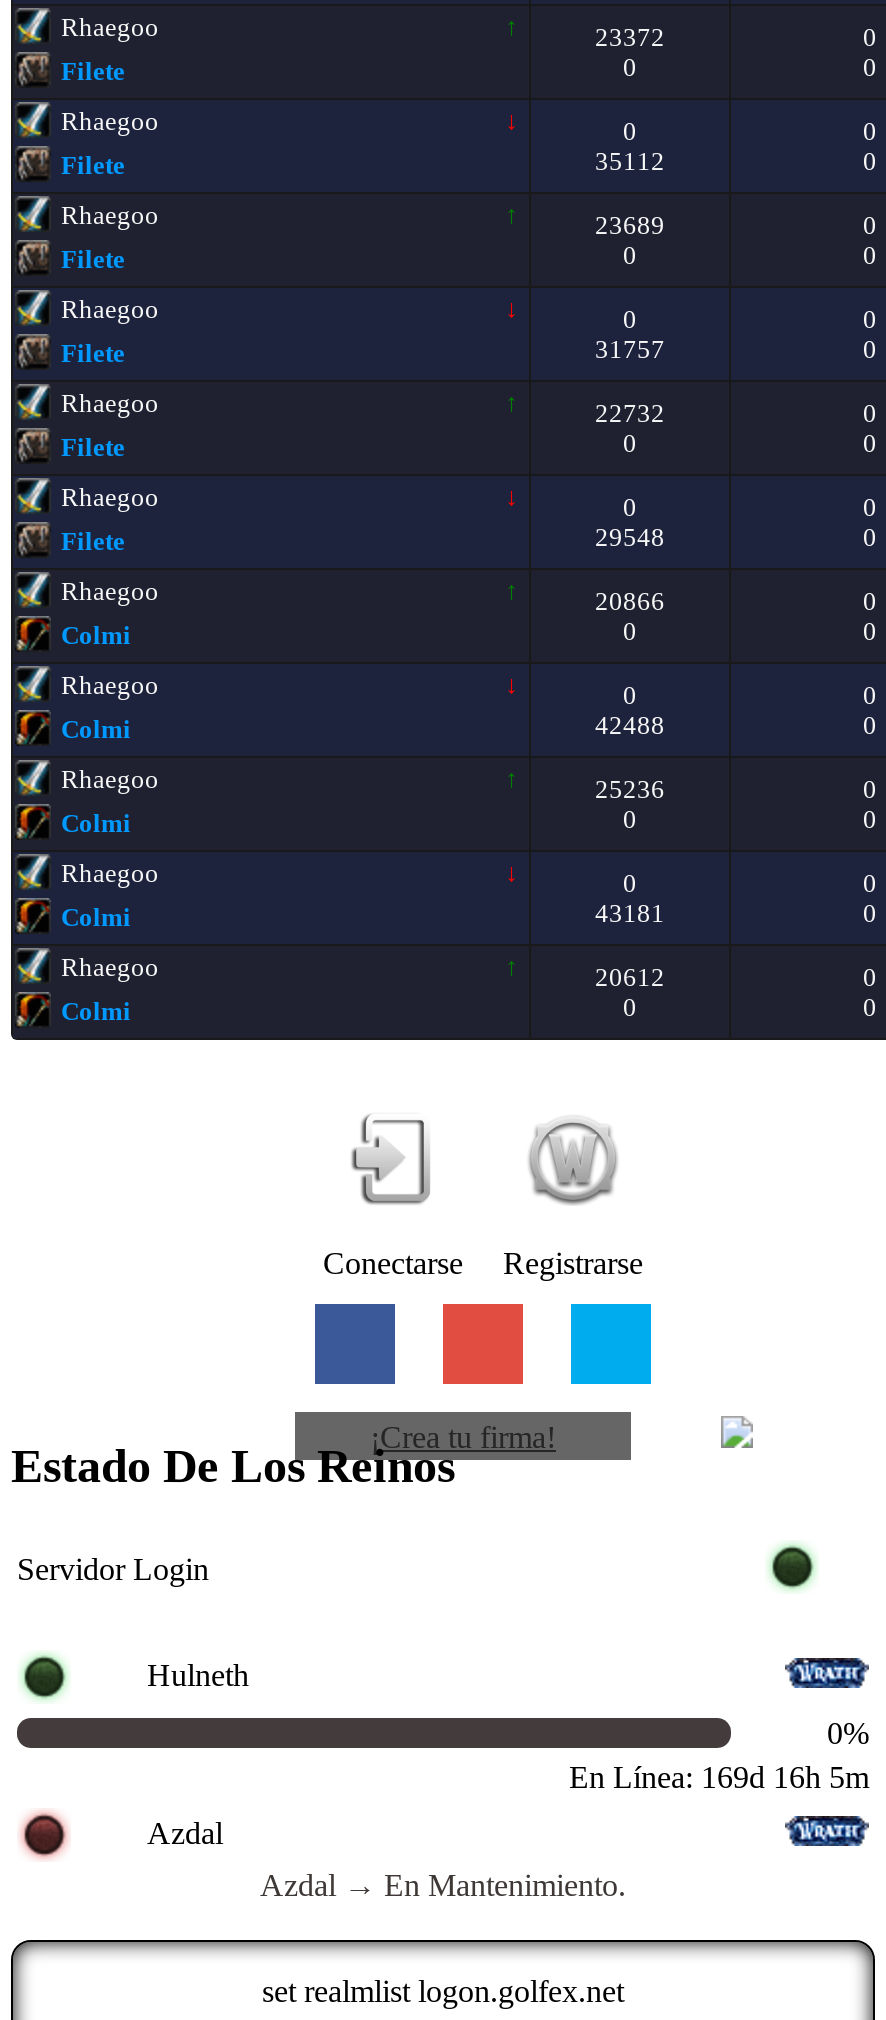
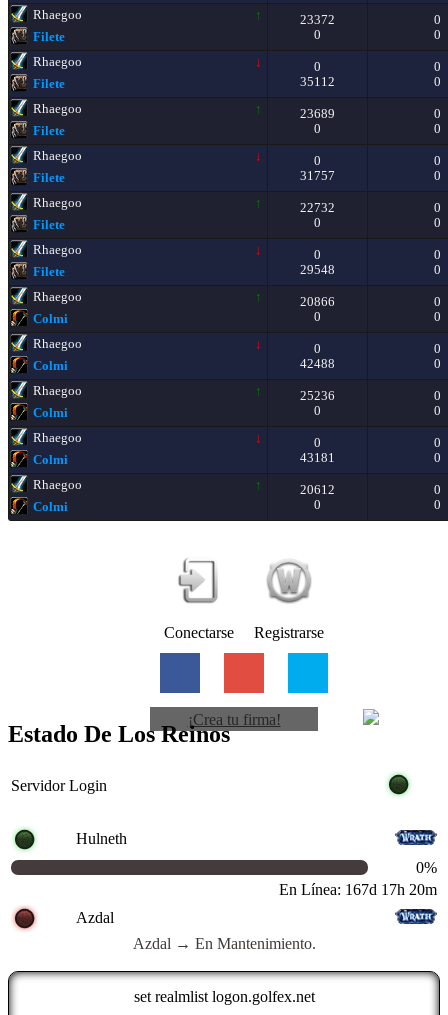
[569,1759,869,1793] En Línea: 169d 16h 5m -> [279,881,437,898] En Línea: 167d 17h 20m

